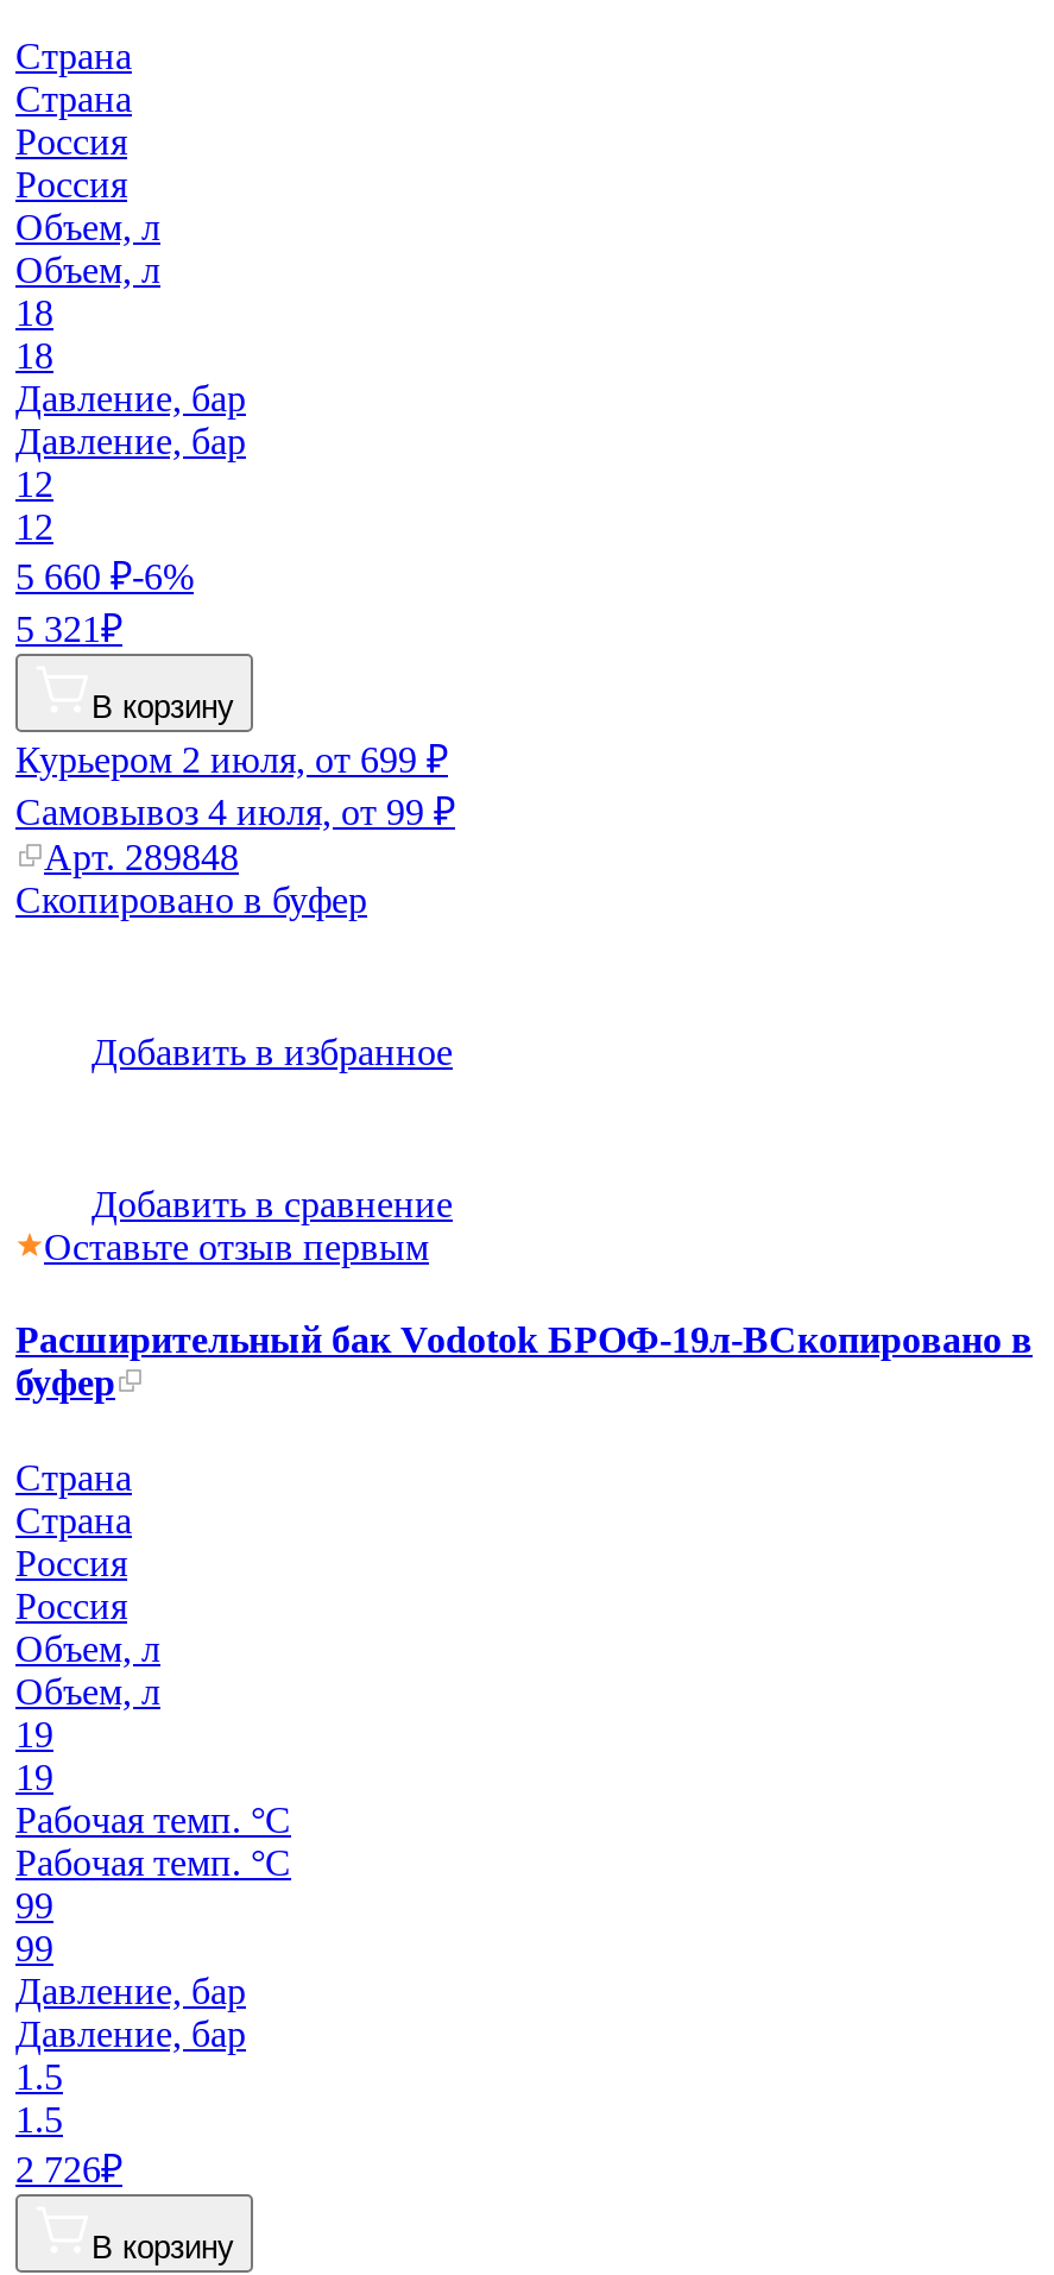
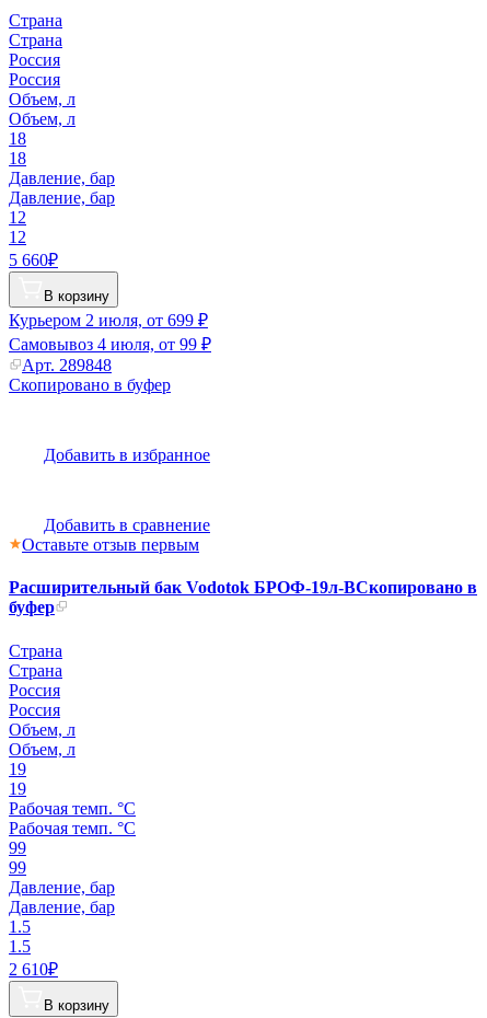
[15,557,194,649] 5 660 ₽-6% | 5 321₽ -> [9,251,58,269] 5 660₽
[15,2148,122,2188] 2 726₽ -> [9,960,58,978] 2 610₽

